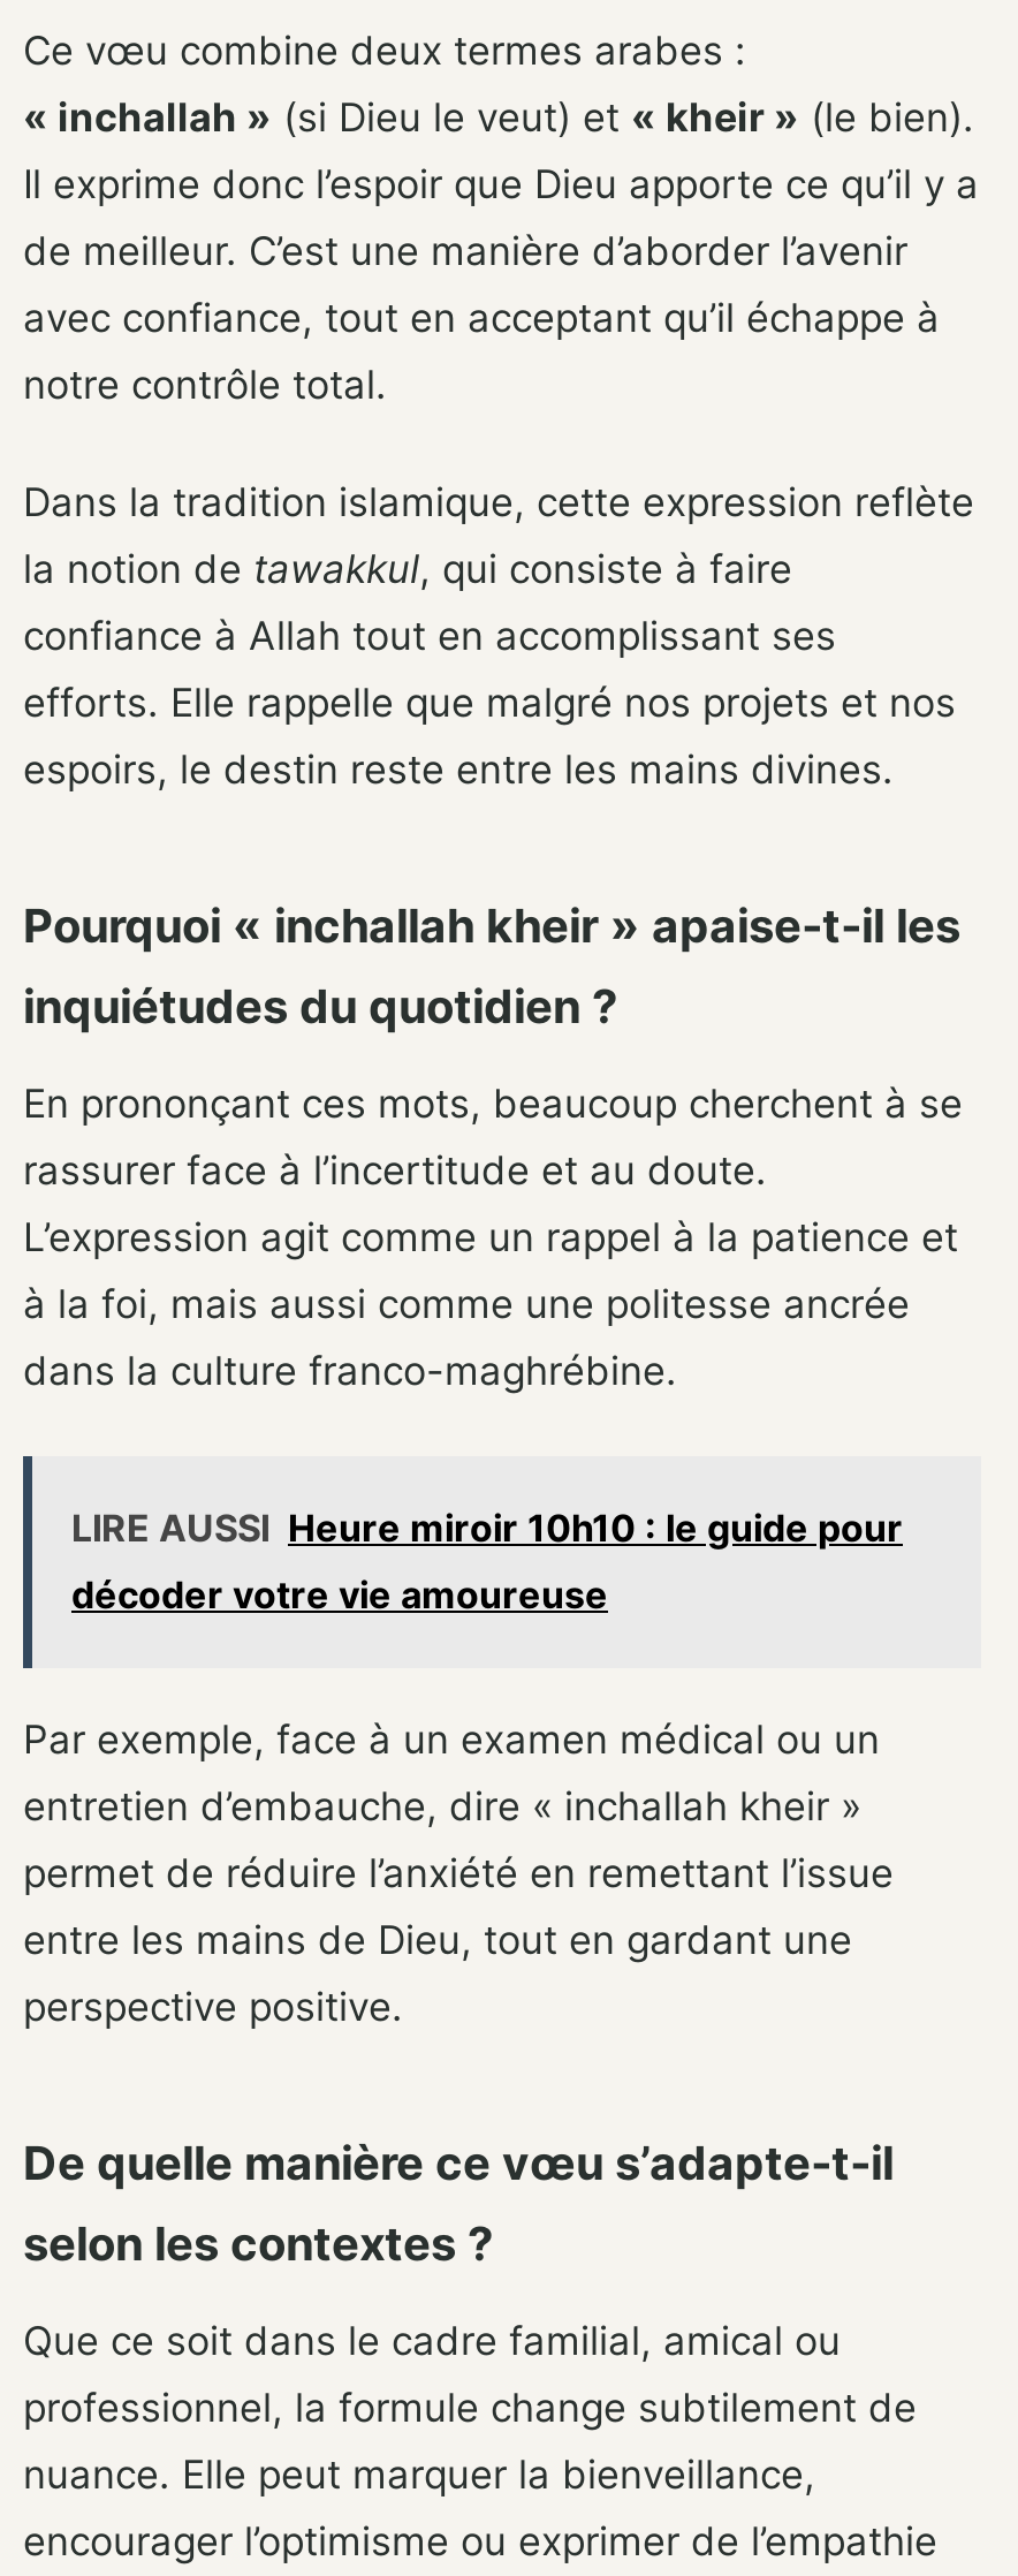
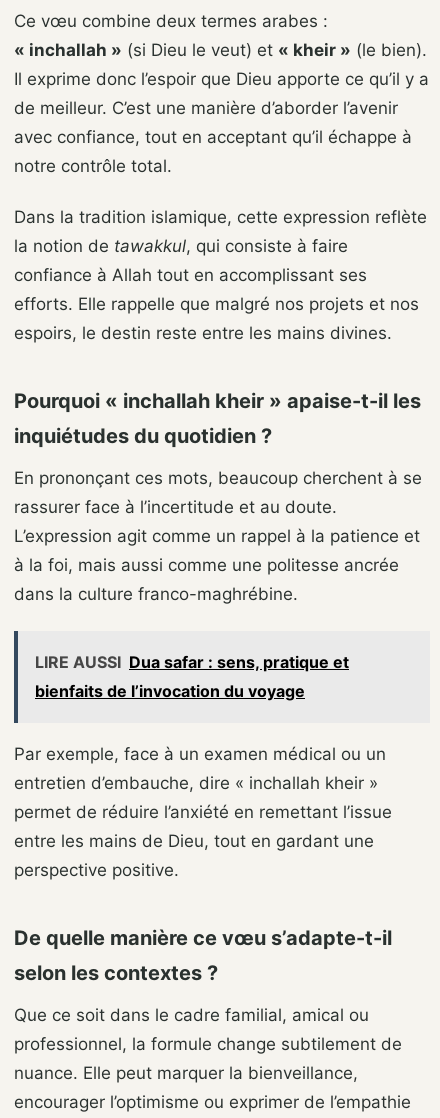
[71,1505,903,1618] LIRE AUSSI Heure miroir 10h10 : le guide pour | décoder votre vie amoureuse -> [35,652,349,701] LIRE AUSSI Dua safar : sens, pratique et | bienfaits de l’invocation du voyage

